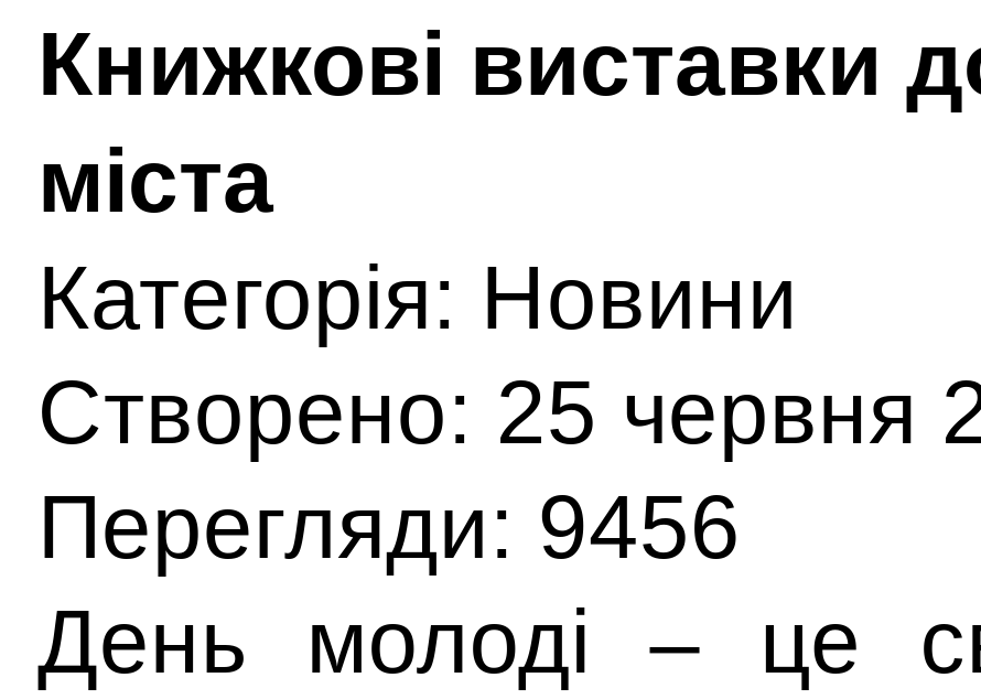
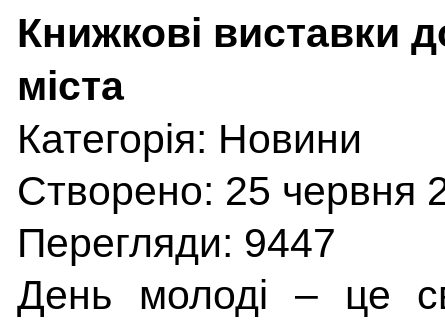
[37,475,741,577] Перегляди: 9456 -> [17,219,336,265] Перегляди: 9447

